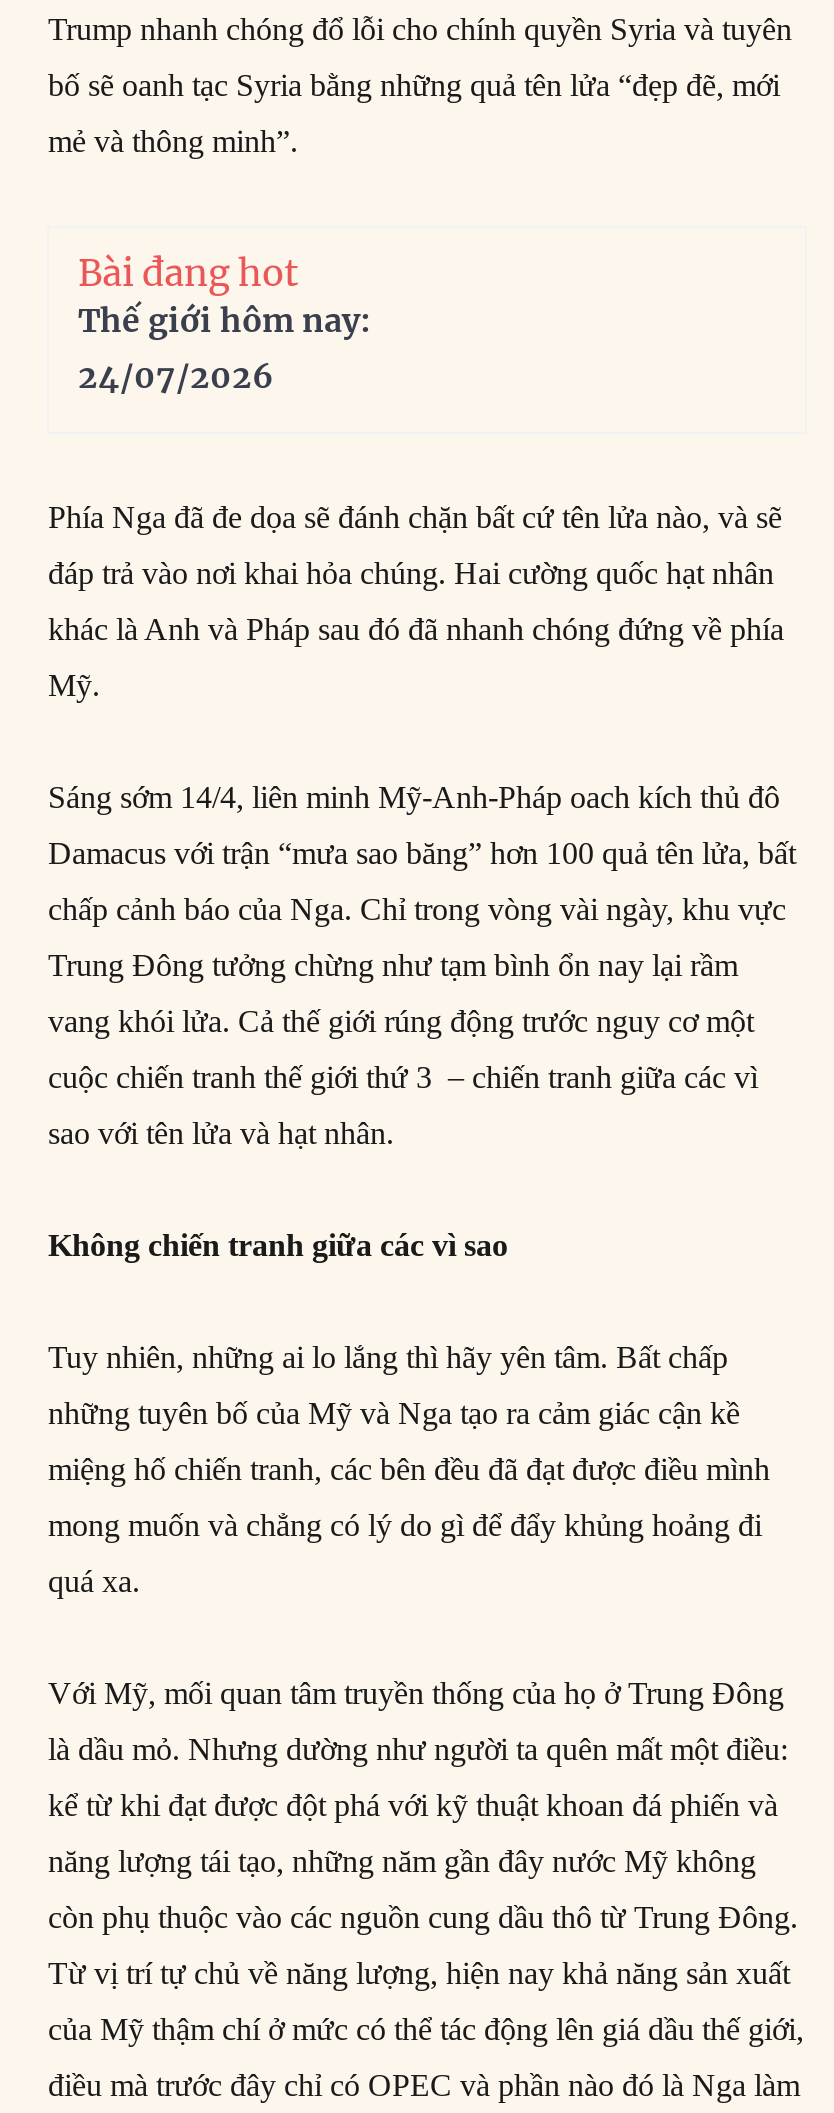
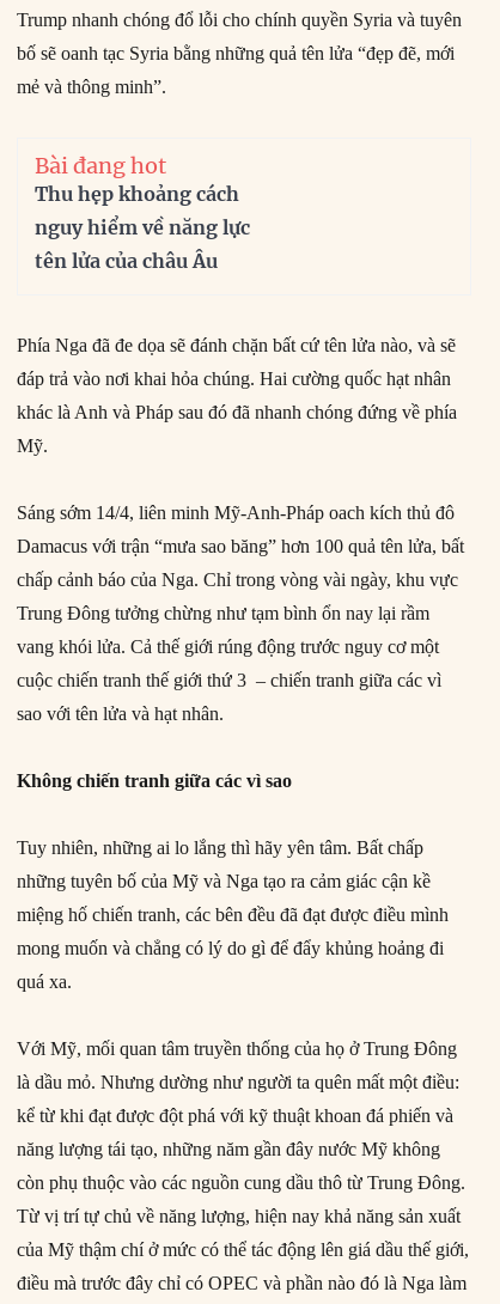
[78,300,370,396] Thế giới hôm nay: | 24/07/2026 -> [35,182,251,273] Thu hẹp khoảng cách | nguy hiểm về năng lực | tên lửa của châu Âu

